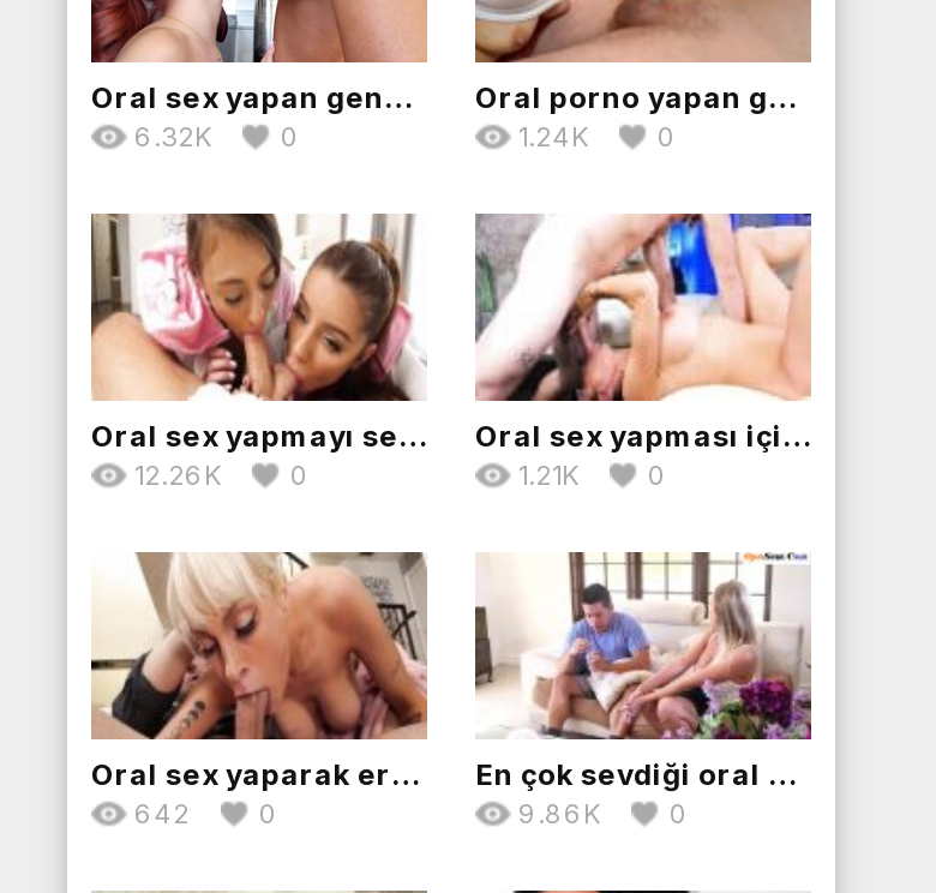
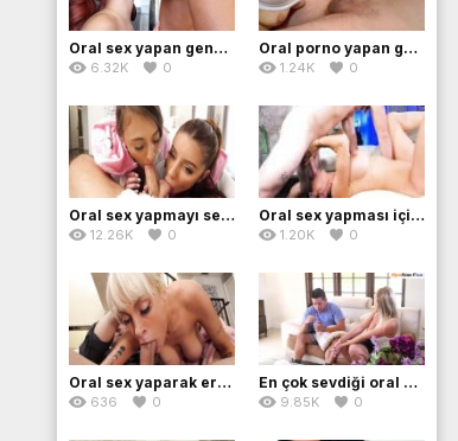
[518,458,578,492] 1.21K -> [280,226,314,243] 1.20K
[134,796,190,830] 642 -> [90,393,117,410] 636
[518,796,600,830] 9.86K -> [280,393,319,410] 9.85K

